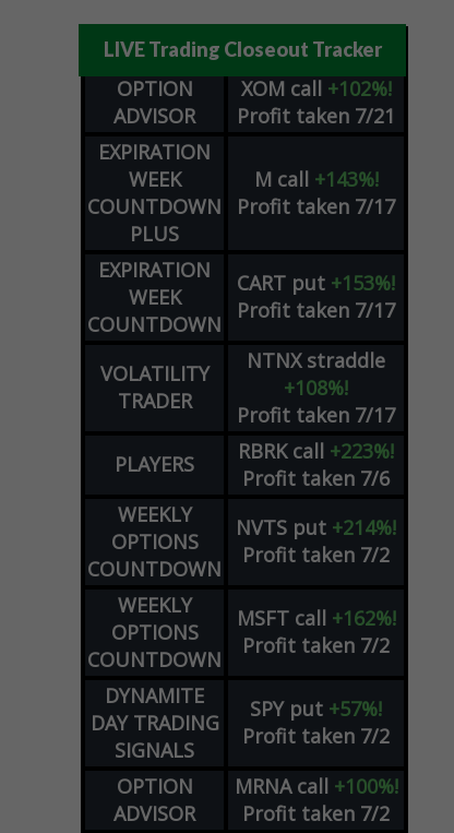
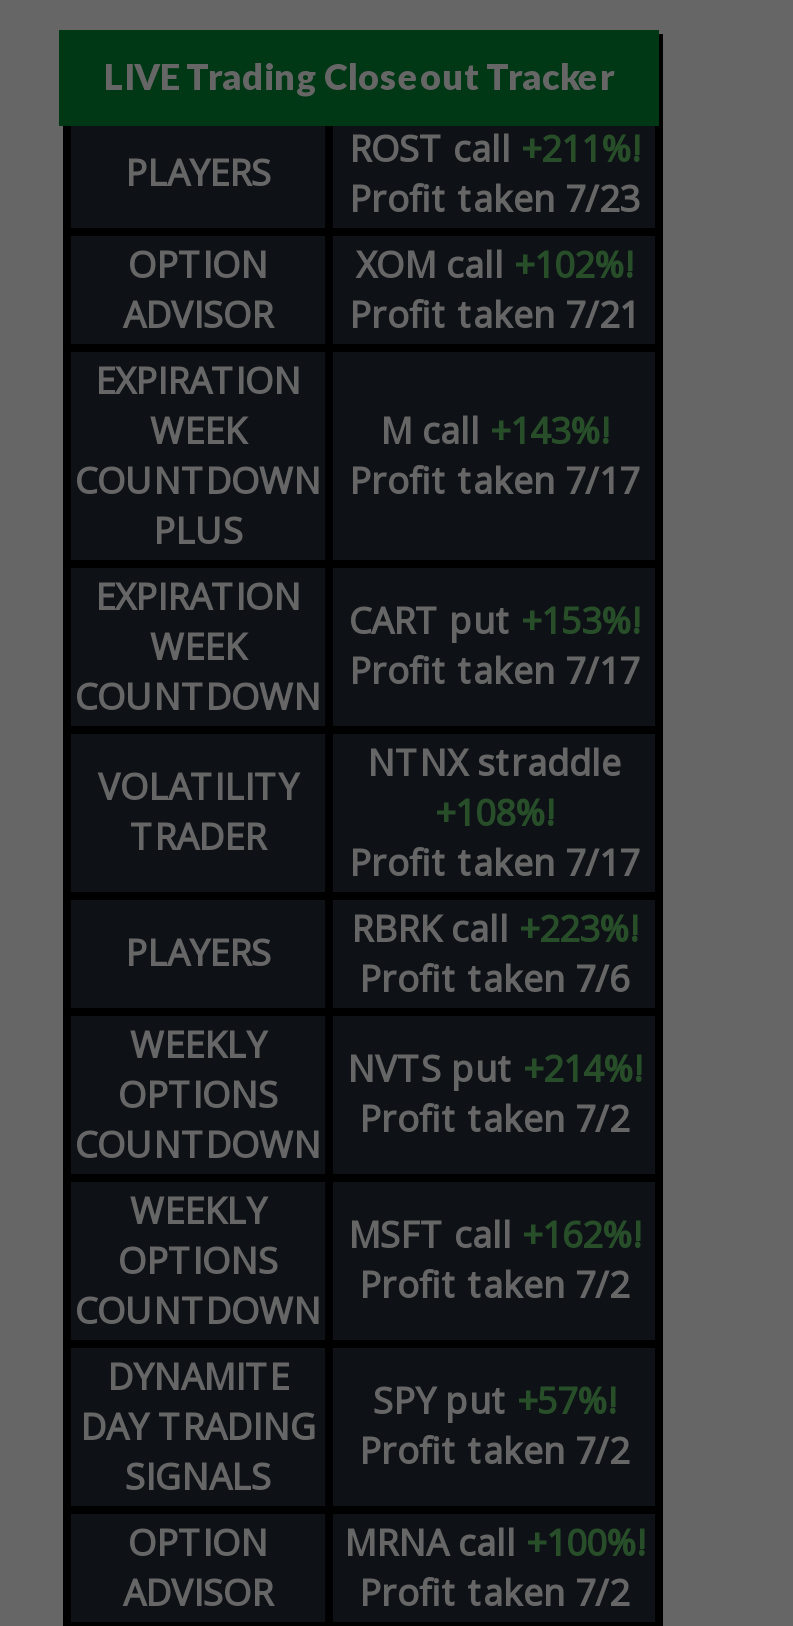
none -> [125,124,639,222] PLAYERS | ROST call +211%! | Profit taken 7/23

